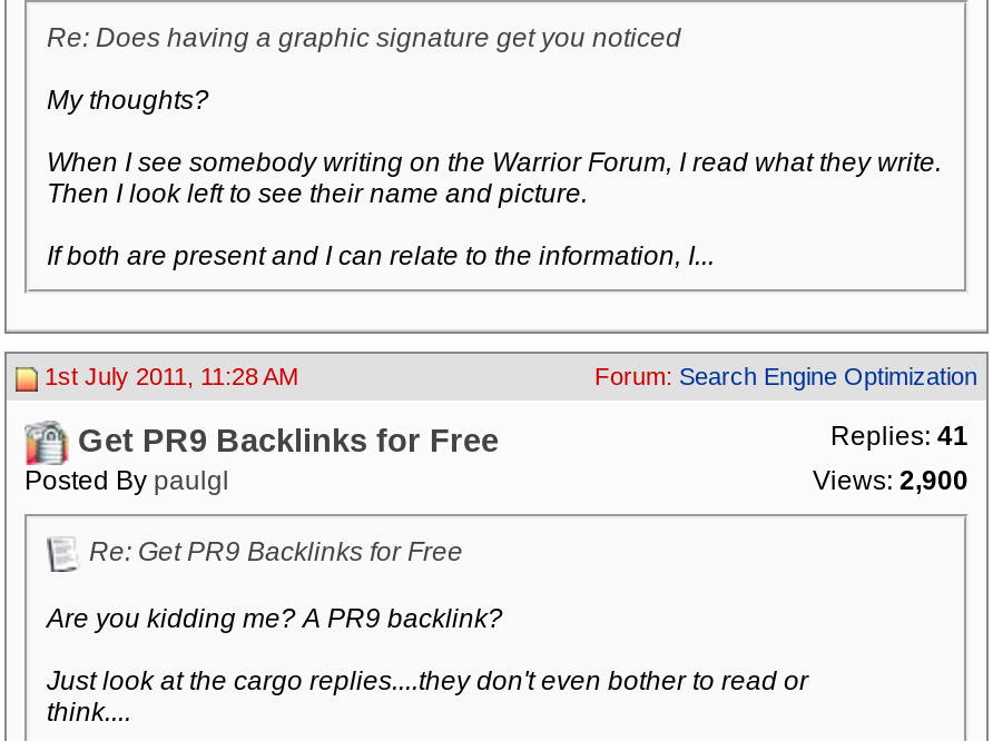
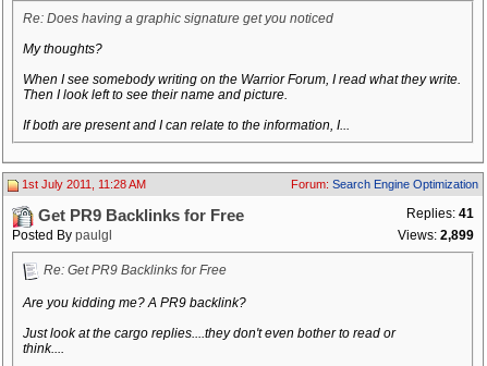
[813,465,969,496] Views: 2,900 -> [398,228,474,243] Views: 2,899

